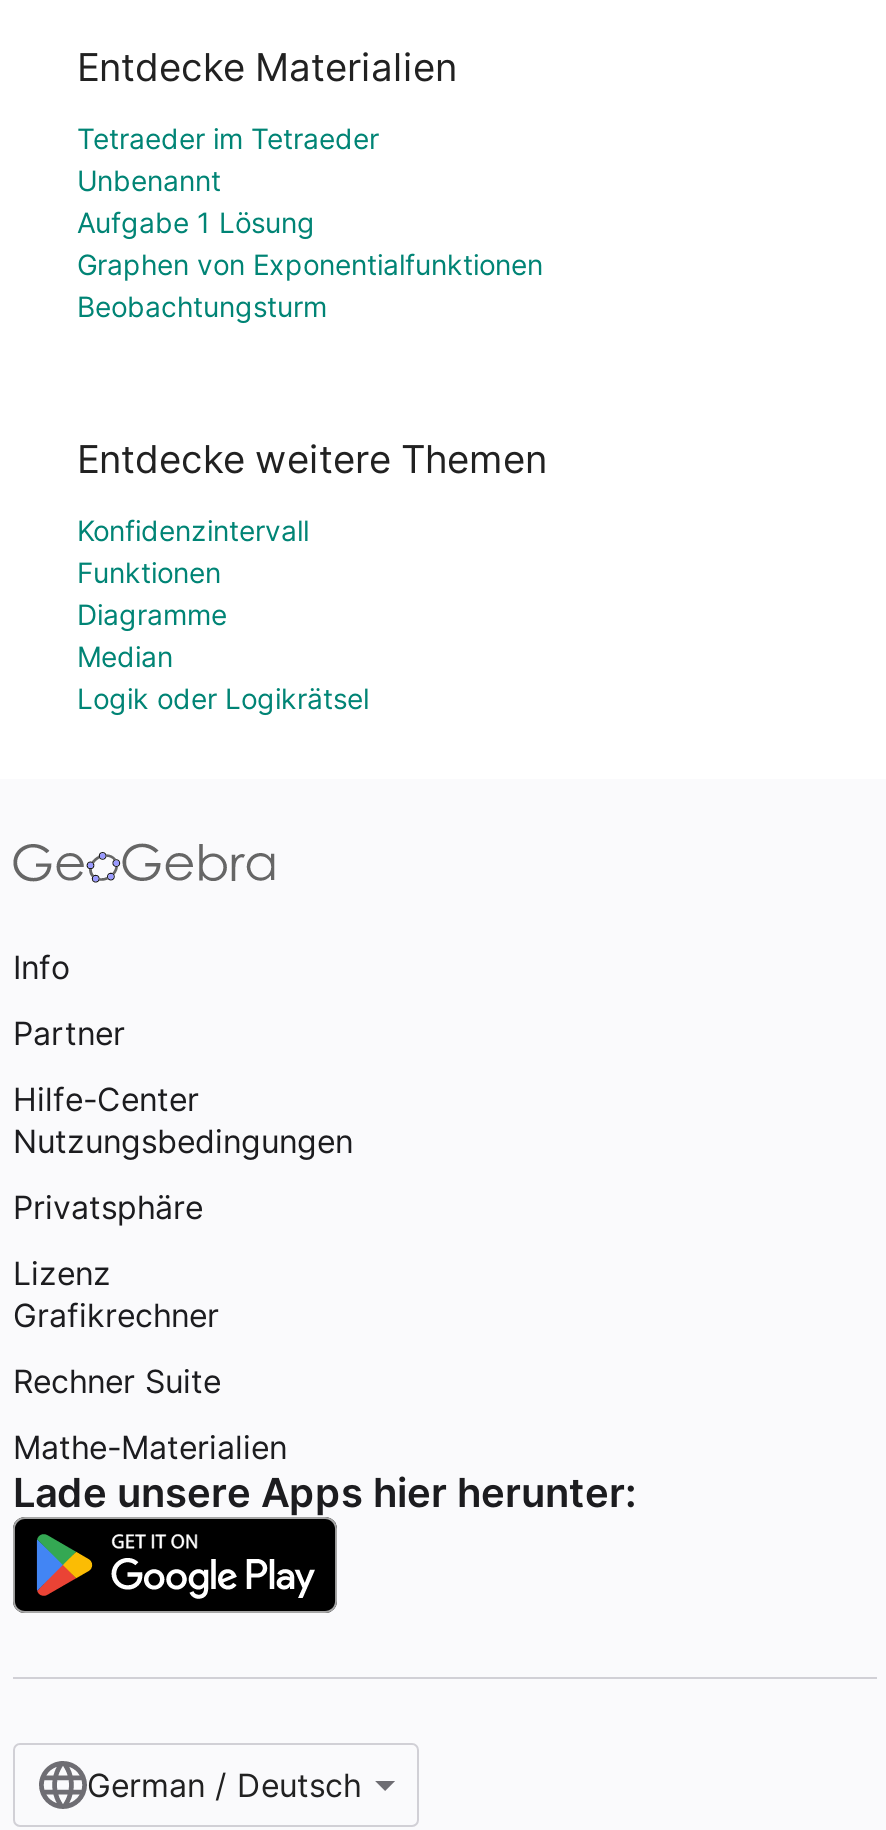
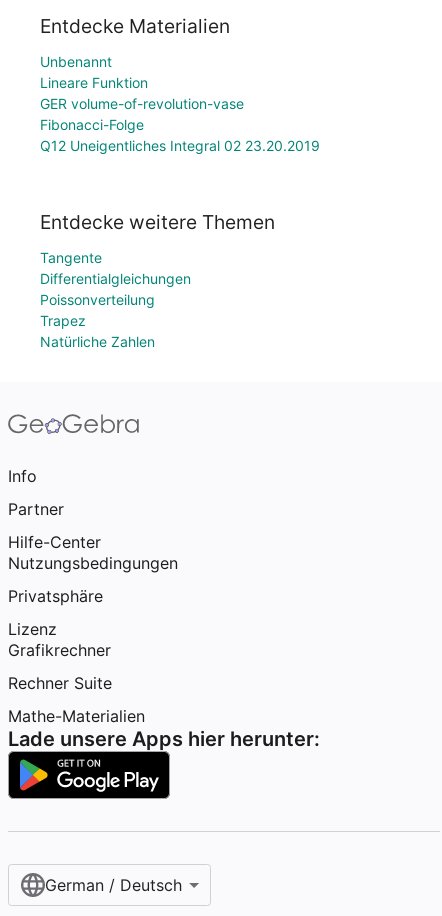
[77,122,379,156] Tetraeder im Tetraeder -> none
moved [77,164,221,198] -> [40,53,112,70]: Unbenannt
[77,206,543,324] Aufgabe 1 Lösung | Graphen von Exponentialfunktionen | Beobachtungsturm -> [40,74,320,154] Lineare Funktion | GER volume-of-revolution-vase | Fibonacci-Folge | Q12 Uneigentliches Integral 02 23.20.2019
[77,513,369,715] Konfidenzintervall | Funktionen | Diagramme | Median | Logik oder Logikrätsel -> [40,249,191,350] Tangente | Differentialgleichungen | Poissonverteilung | Trapez | Natürliche Zahlen

